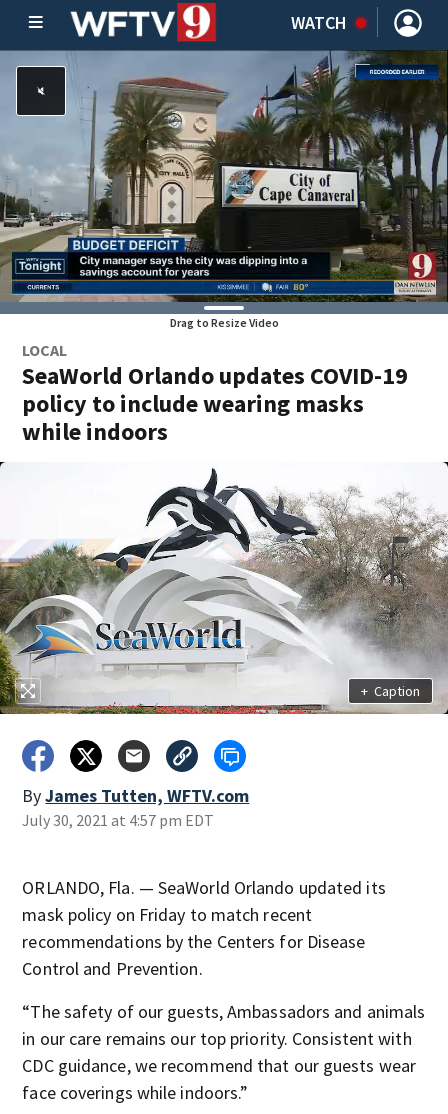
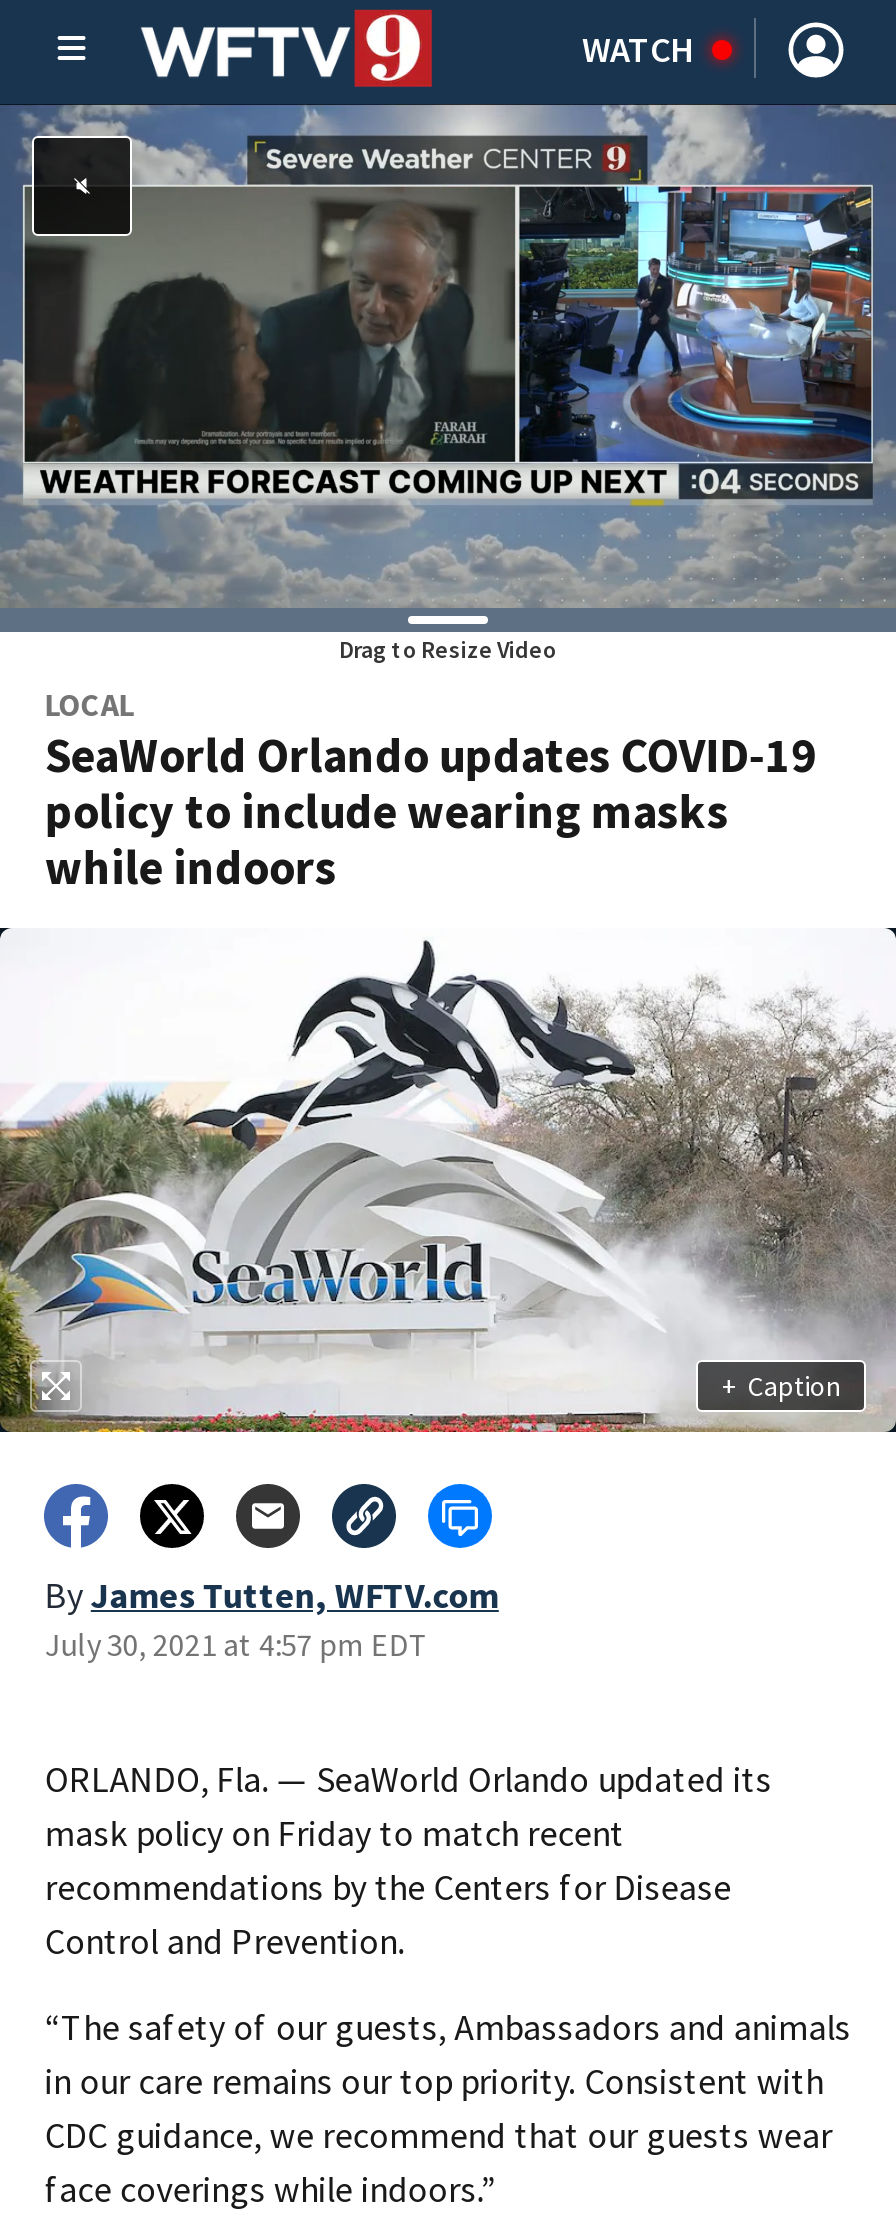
[3,50,445,303] [image] -> [6,104,890,608] [image]

